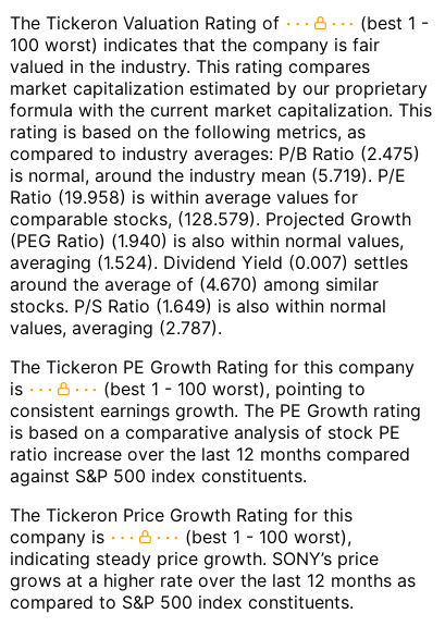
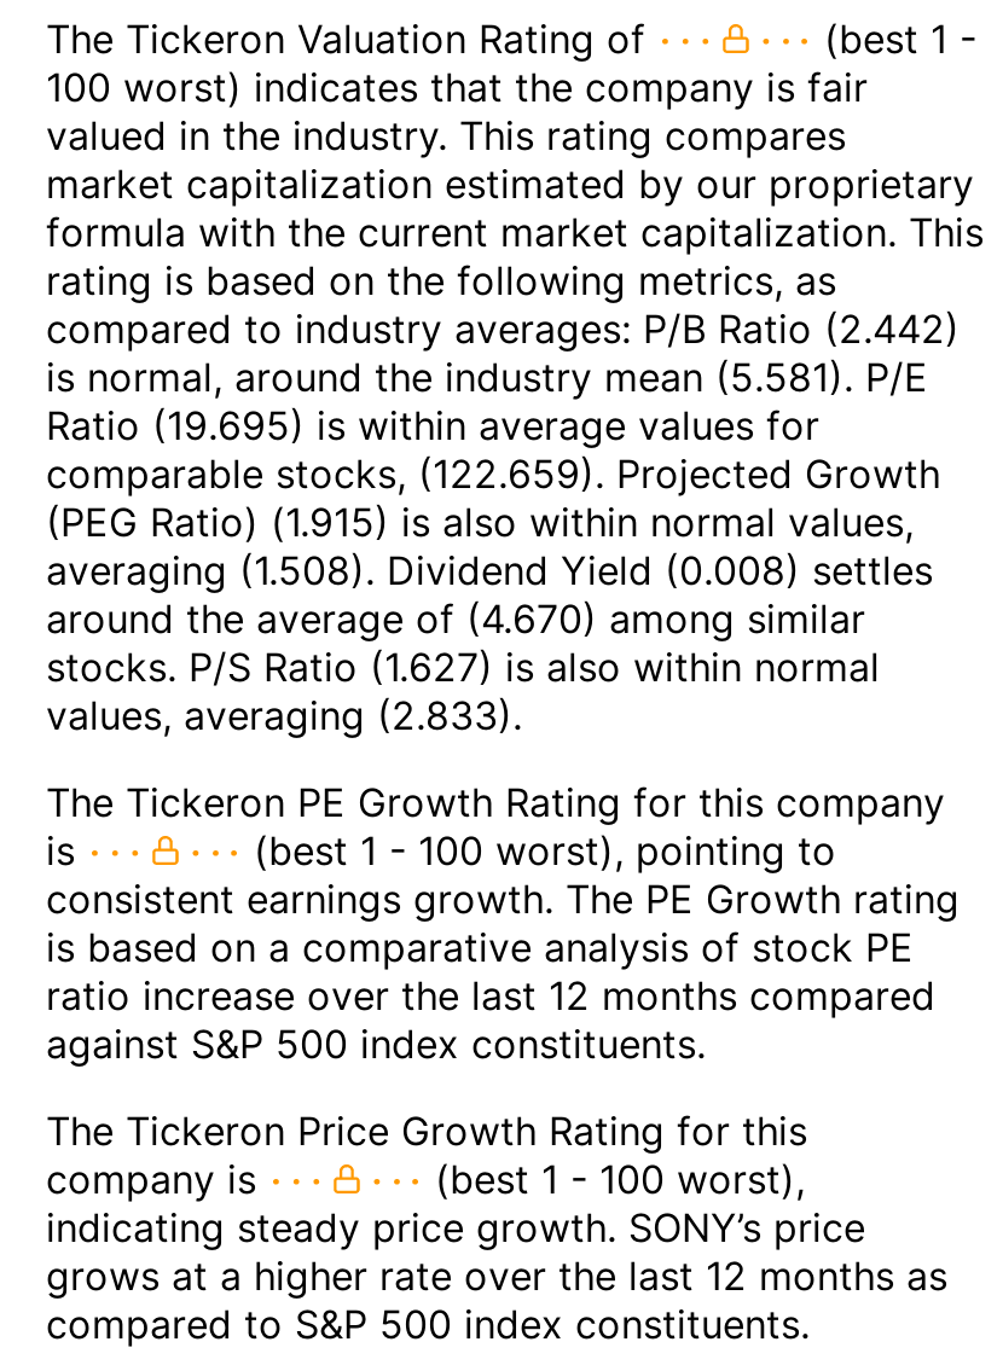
[10,142,420,164] compared to industry averages: P/B Ratio (2.475) -> [46,304,959,352] compared to industry averages: P/B Ratio (2.442)
[10,164,406,186] is normal, around the industry mean (5.719). P/E -> [46,352,928,401] is normal, around the industry mean (5.581). P/E
[10,186,358,208] Ratio (19.958) is within average values for -> [46,401,819,449] Ratio (19.695) is within average values for
[10,208,411,229] comparable stocks, (128.579). Projected Growth -> [46,449,940,497] comparable stocks, (122.659). Projected Growth
[10,229,404,251] (PEG Ratio) (1.940) is also within normal values, -> [46,497,914,546] (PEG Ratio) (1.915) is also within normal values,
[10,251,408,273] averaging (1.524). Dividend Yield (0.007) settles -> [46,546,933,594] averaging (1.508). Dividend Yield (0.008) settles
[10,295,386,317] stocks. P/S Ratio (1.649) is also within normal -> [46,642,880,690] stocks. P/S Ratio (1.627) is also within normal
[10,317,222,338] values, averaging (2.787). -> [46,690,522,739] values, averaging (2.833).

